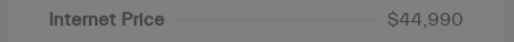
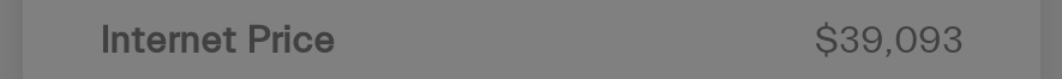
[387,10,463,31] $44,990 -> [815,20,964,63] $39,093

